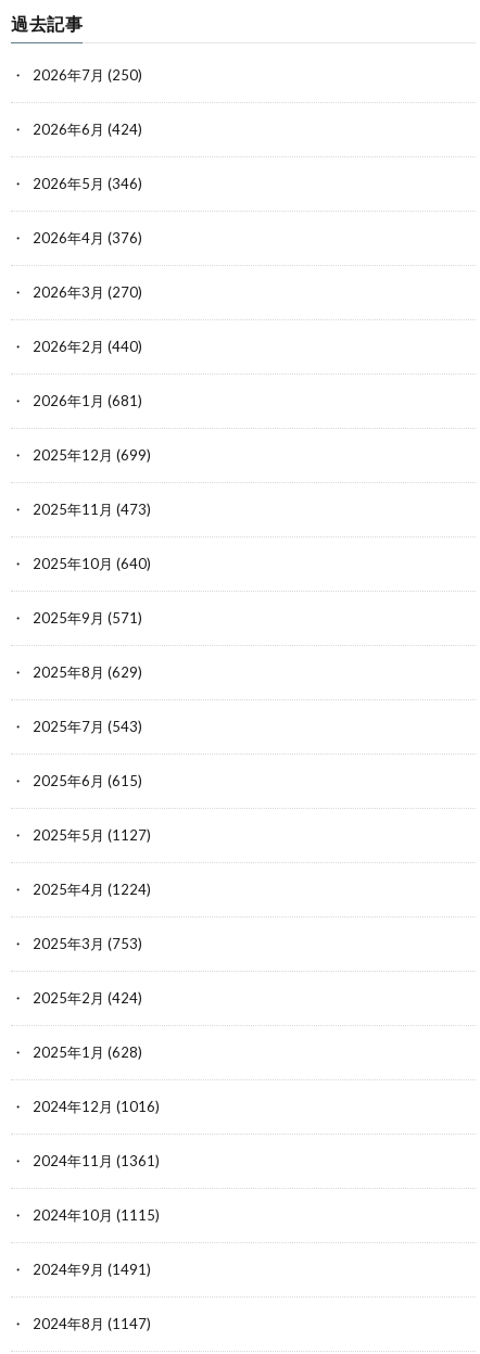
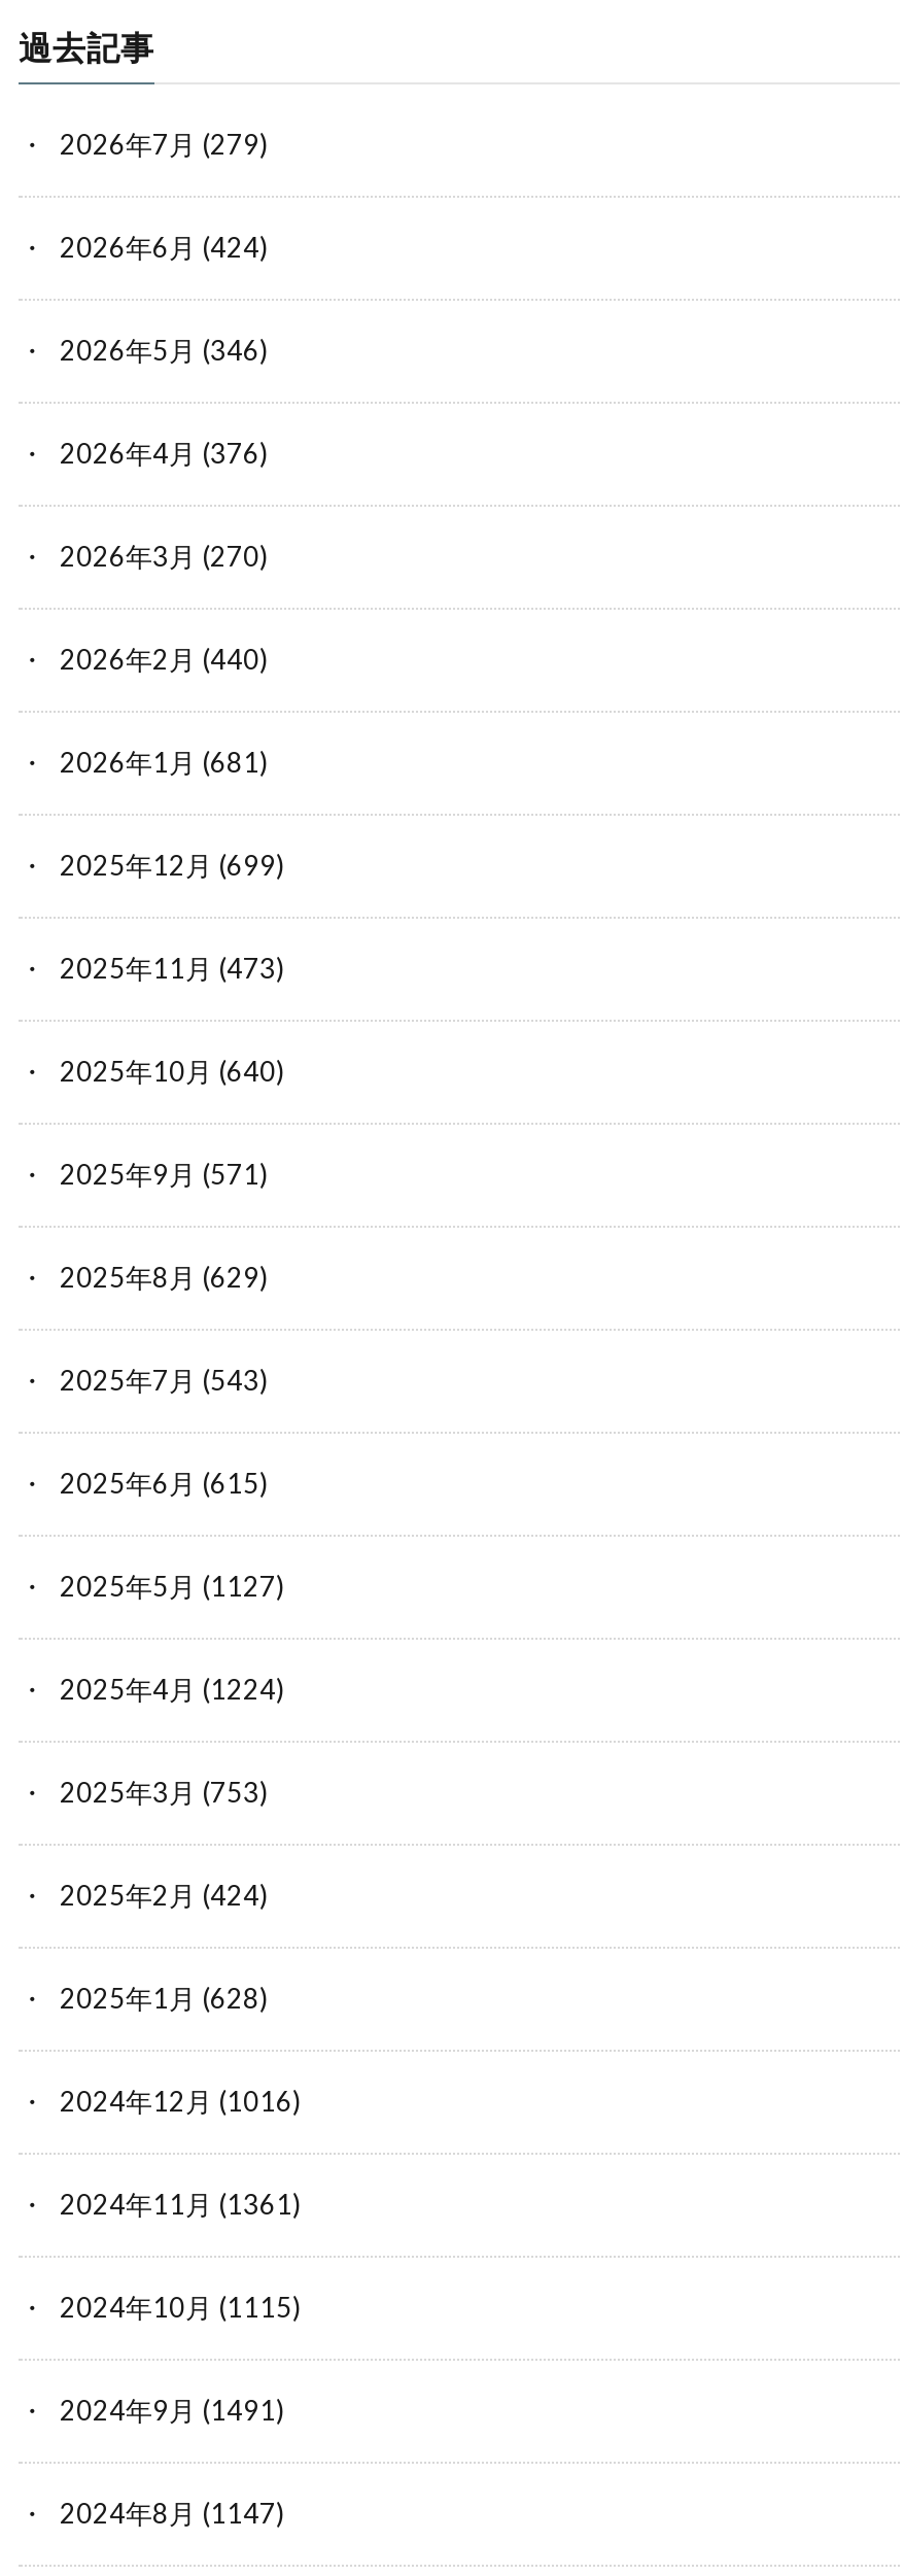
[33,66,142,84] 2026年7月(250) -> [60,128,268,161] 2026年7月(279)

